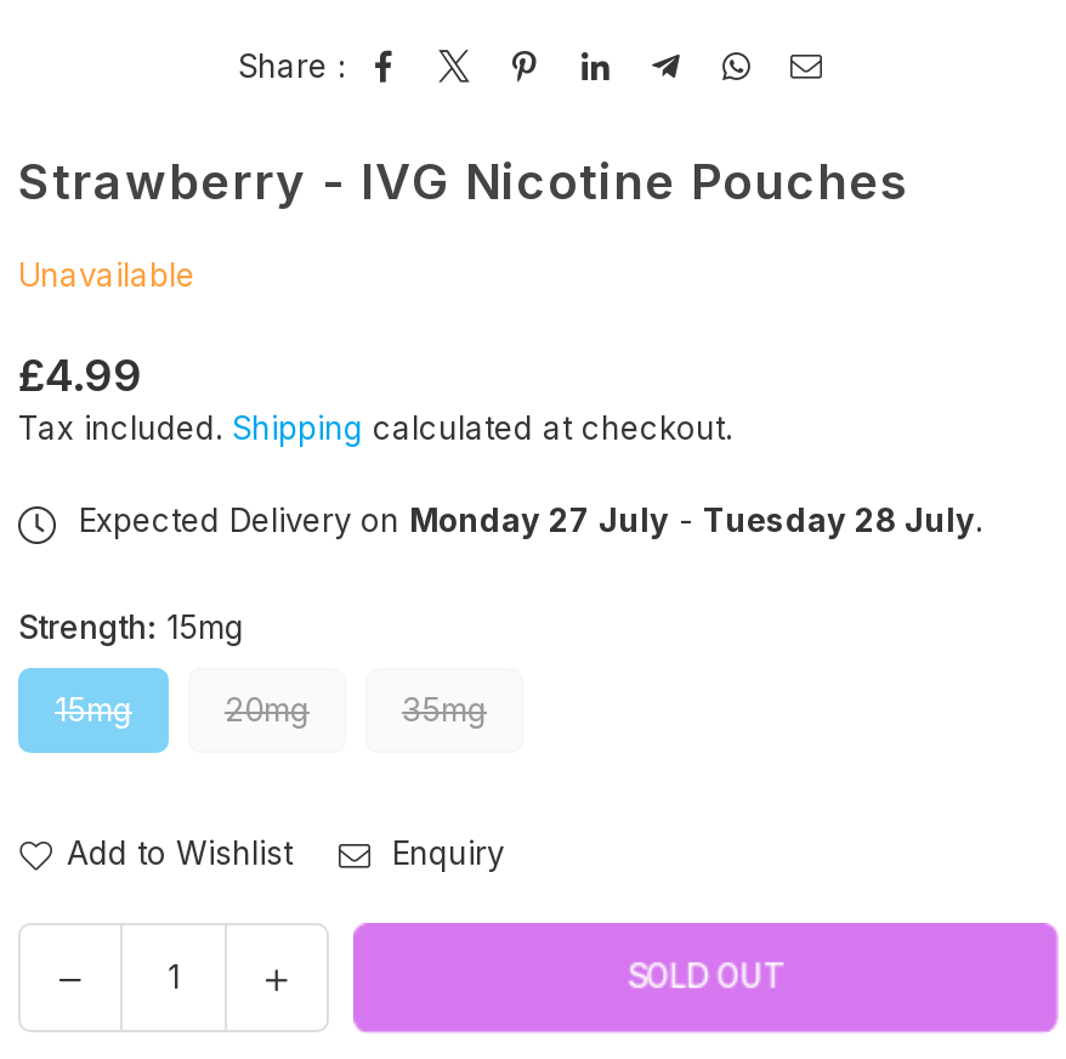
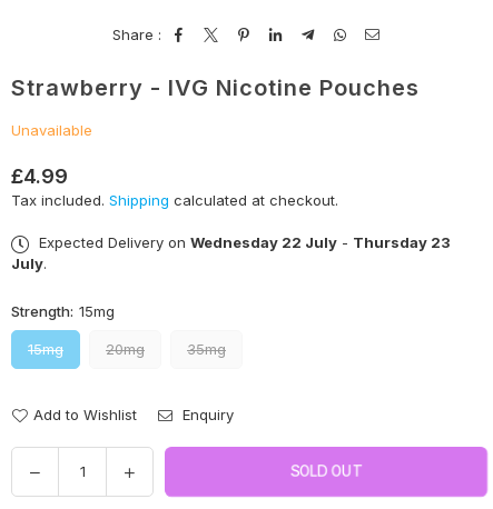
[69,500,982,539] Expected Delivery on Monday 27 July - Tuesday 28 July. -> [11,233,451,272] Expected Delivery on Wednesday 22 July - Thursday 23 | July.

